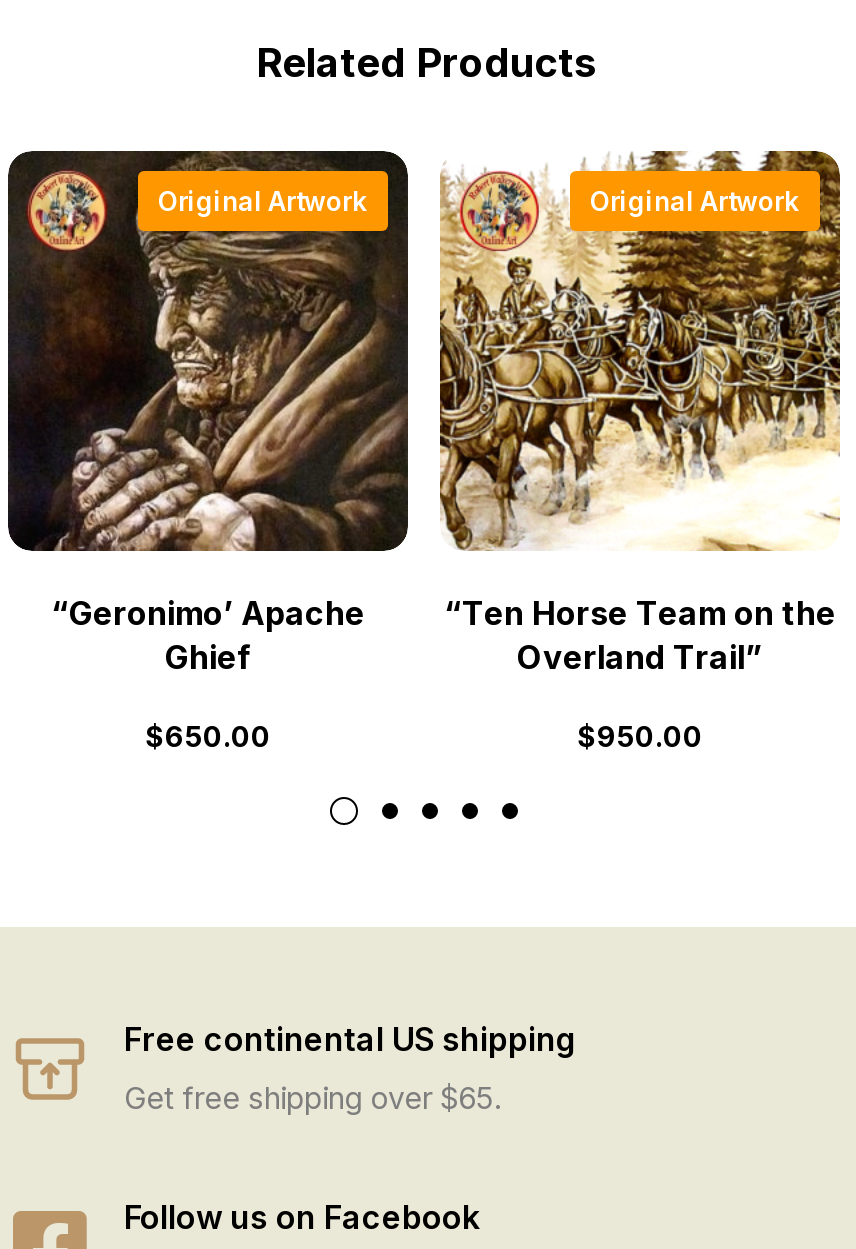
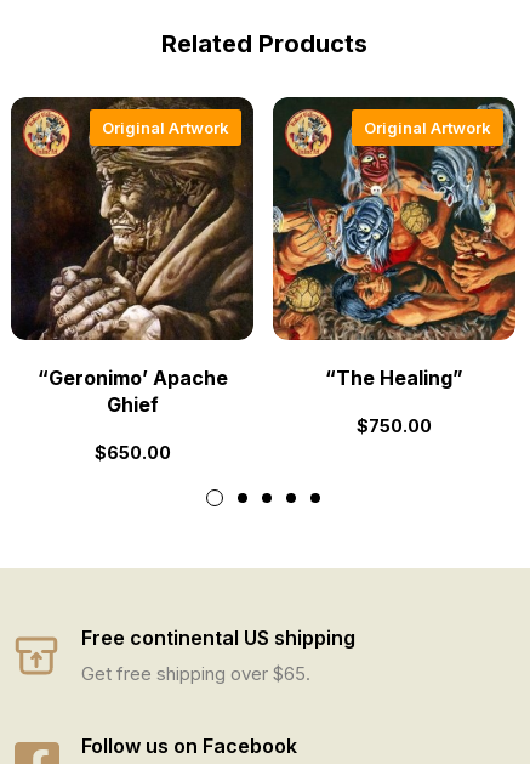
[438,149,842,677] [image] | “Ten Horse Team on the | Overland Trail” -> [272,96,517,390] [image] | “The Healing”
[577,719,703,753] $950.00 -> [357,415,432,436] $750.00

